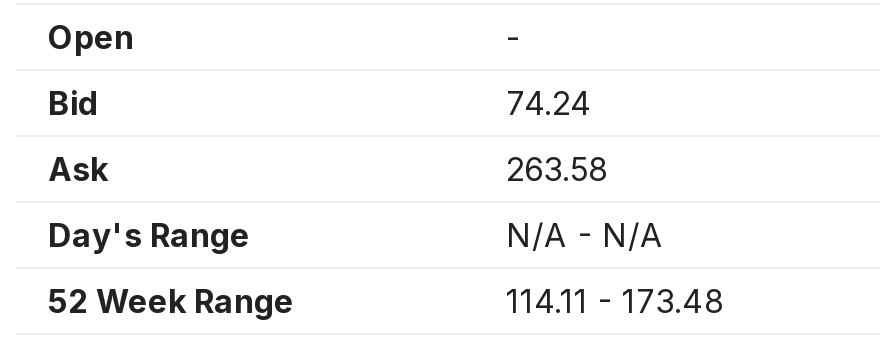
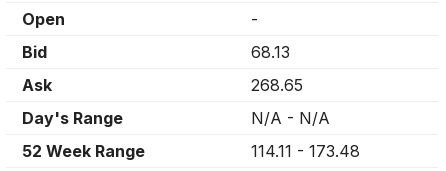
[506,83,592,123] 74.24 -> [251,42,290,62] 68.13
[506,149,608,189] 263.58 -> [251,75,303,95] 268.65

